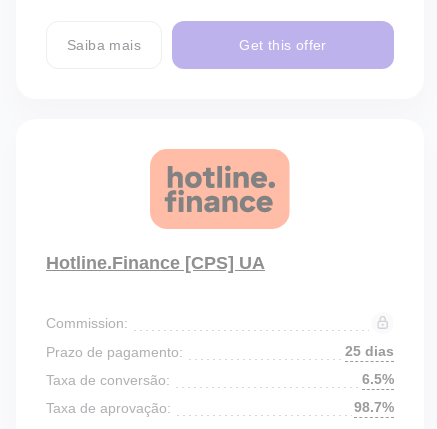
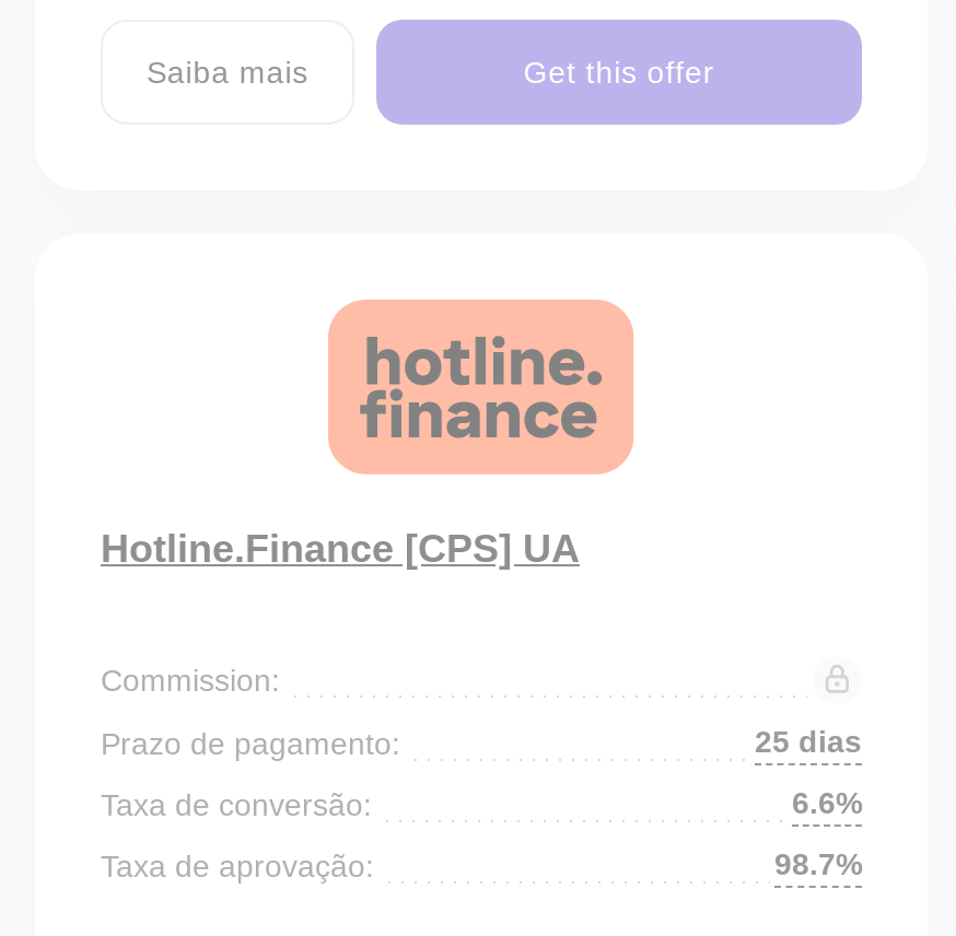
[362,371,394,387] 6.5% -> [792,785,862,820] 6.6%

